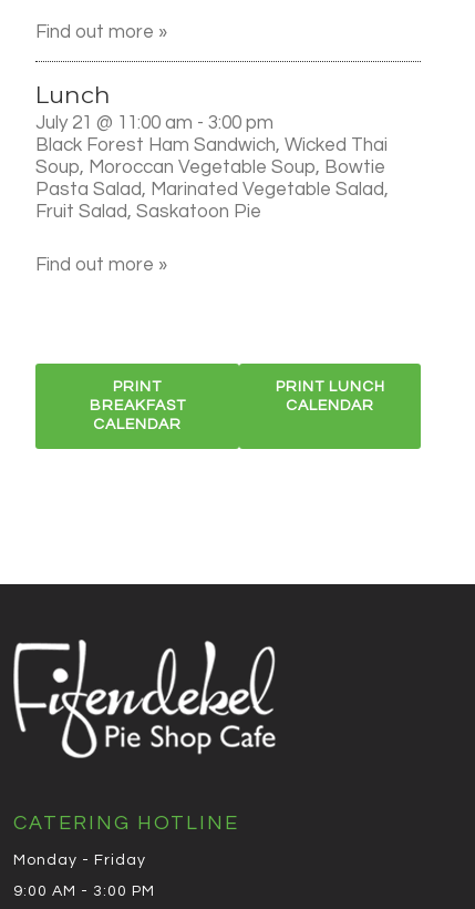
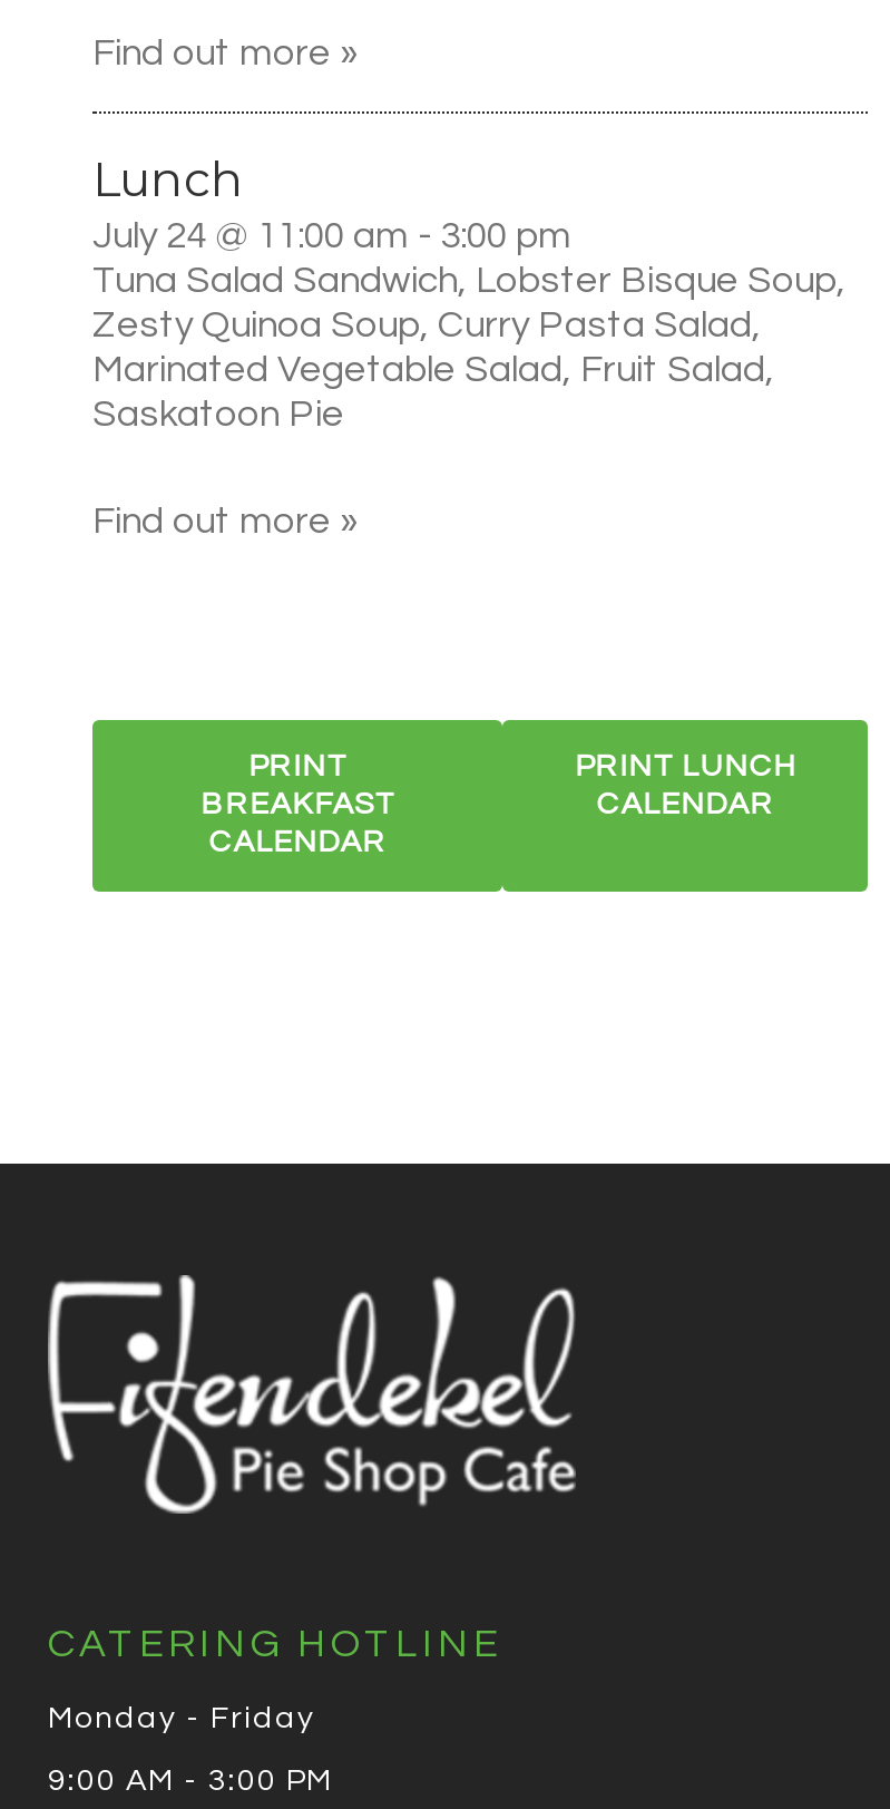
[35,114,389,222] July 21 @ 11:00 am - 3:00 pm | Black Forest Ham Sandwich, Wicked Thai | Soup, Moroccan Vegetable Soup, Bowtie | Pasta Salad, Marinated Vegetable Salad, | Fruit Salad, Saskatoon Pie -> [92,217,845,436] July 24 @ 11:00 am - 3:00 pm | Tuna Salad Sandwich, Lobster Bisque Soup, | Zesty Quinoa Soup, Curry Pasta Salad, | Marinated Vegetable Salad, Fruit Salad, | Saskatoon Pie

